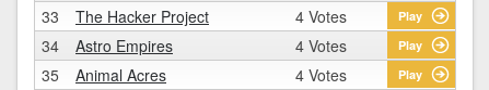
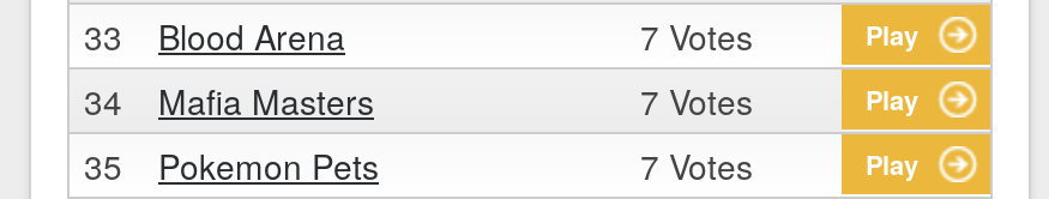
[75,5,347,27] The Hacker Project | 4 Votes -> [158,12,753,60] Blood Arena | 7 Votes
[75,35,347,56] Astro Empires | 4 Votes -> [158,77,753,125] Mafia Masters | 7 Votes
[75,64,347,86] Animal Acres | 4 Votes -> [158,141,753,189] Pokemon Pets | 7 Votes

